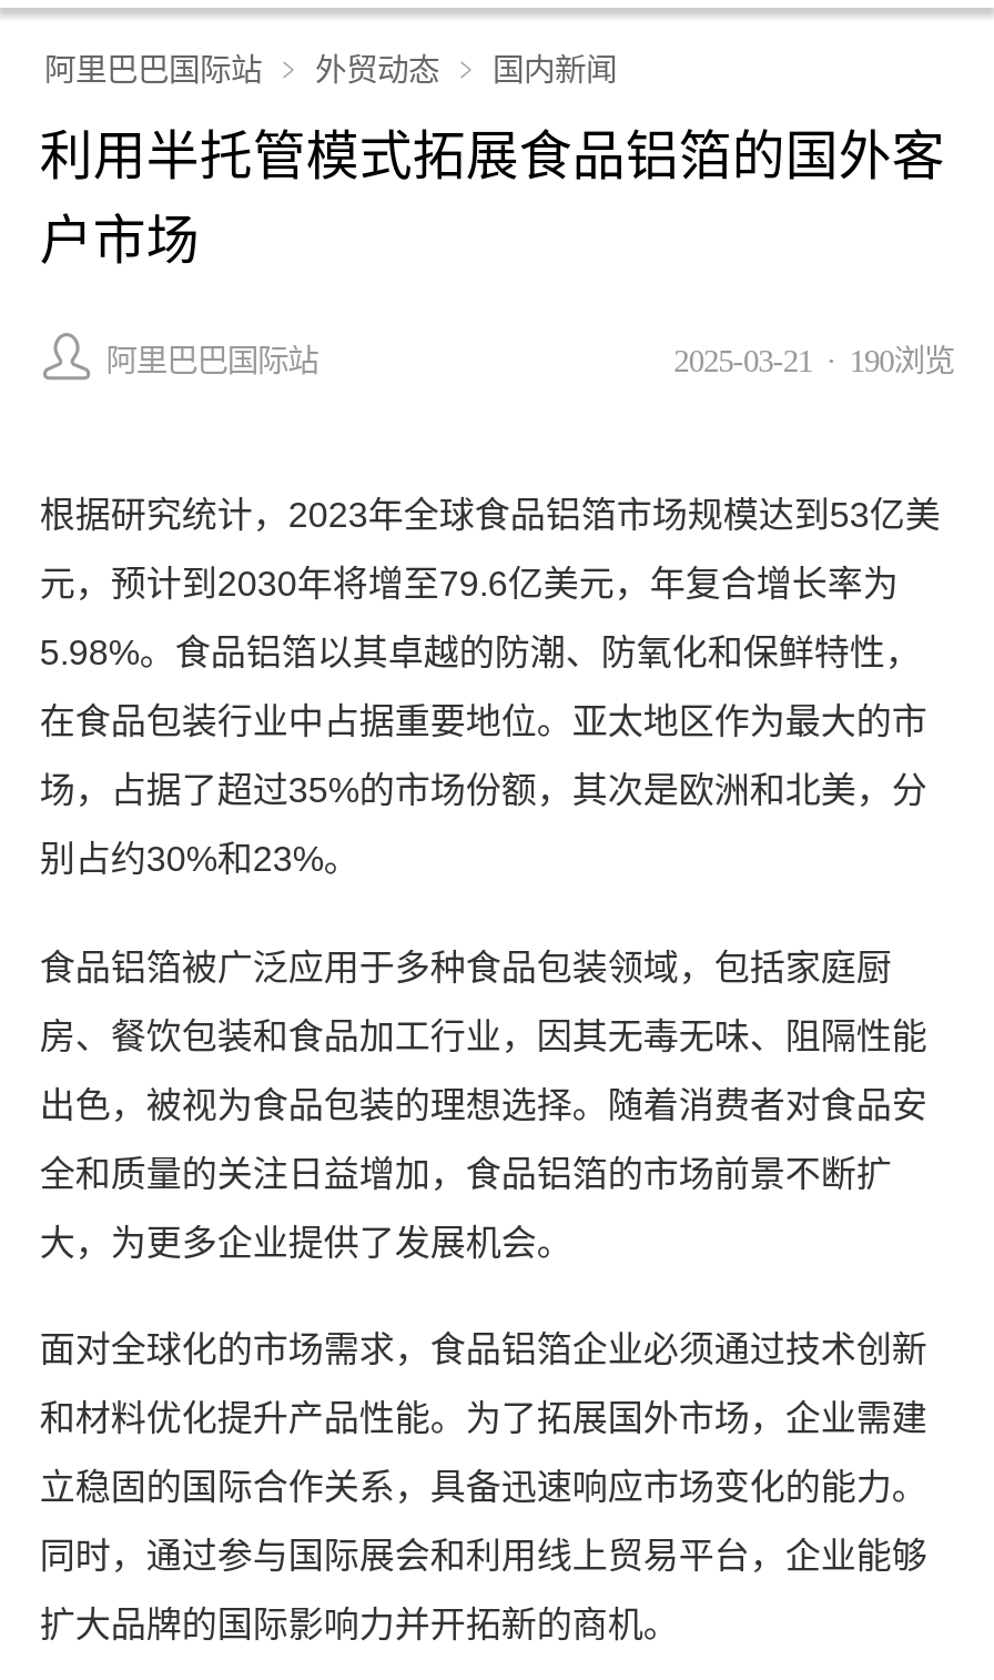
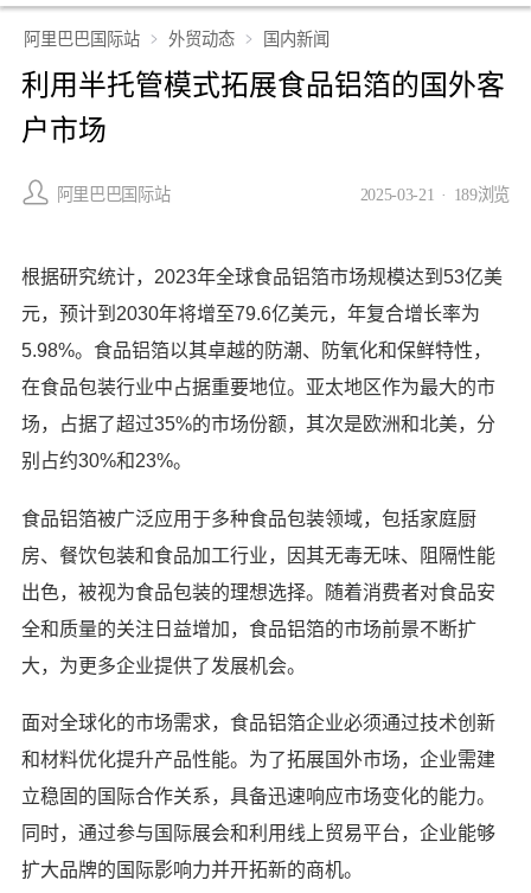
[674,342,954,378] 2025-03-21 · 190浏览 -> [360,185,510,204] 2025-03-21 · 189浏览

